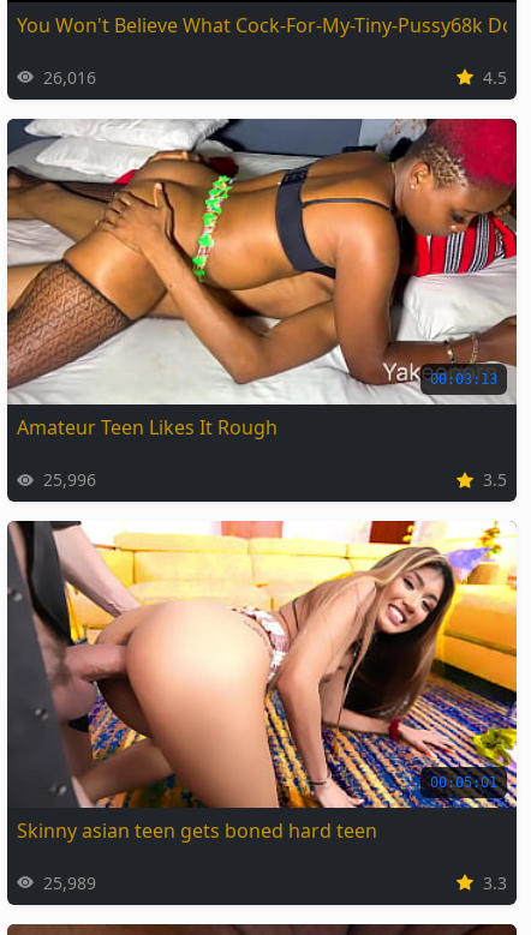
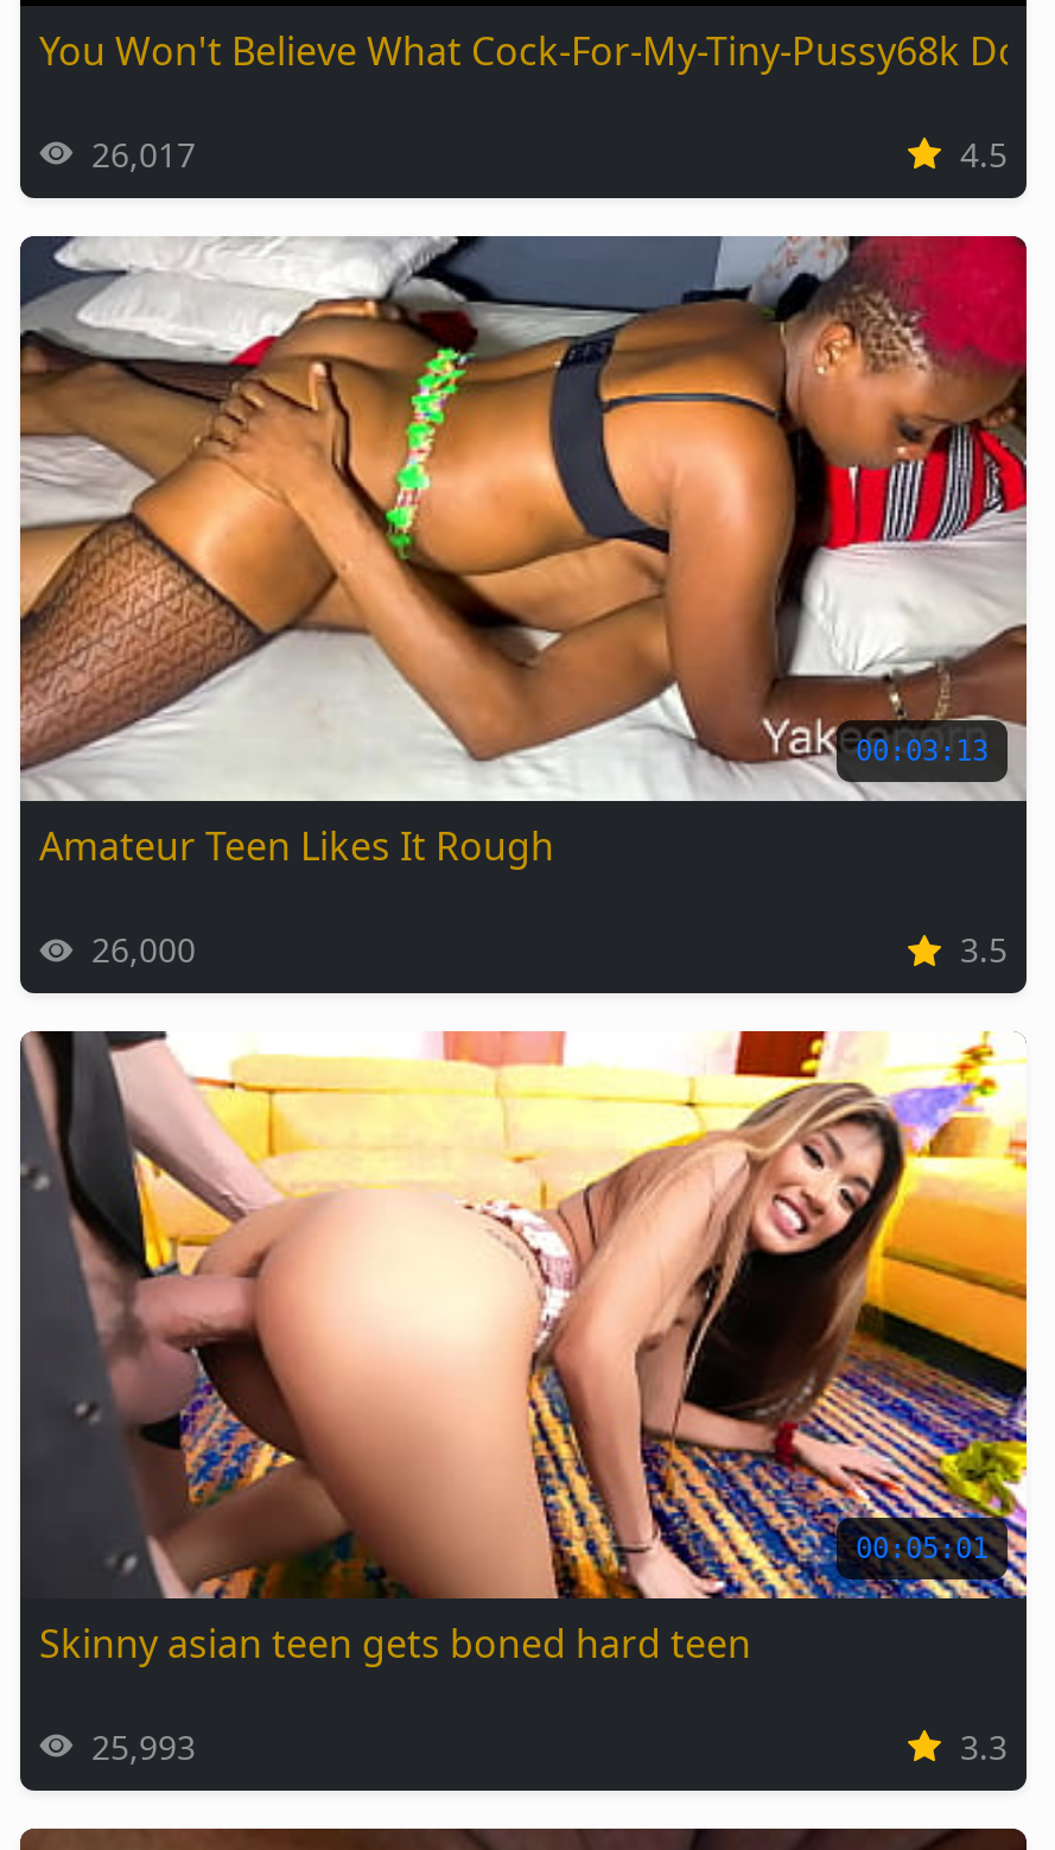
[38,65,96,88] 26,016 -> [82,131,196,176] 26,017
[38,468,96,491] 25,996 -> [82,927,196,972] 26,000
[38,871,96,894] 25,989 -> [82,1723,196,1768] 25,993

